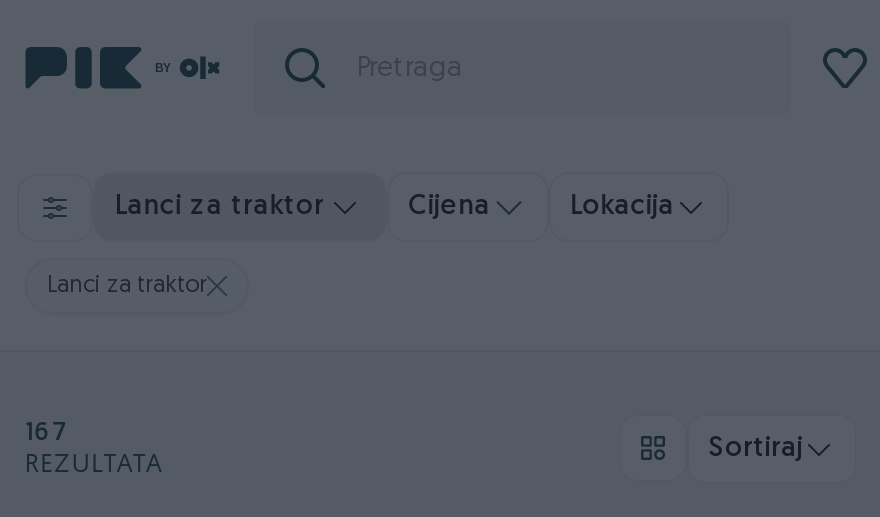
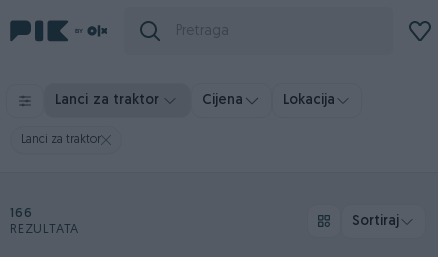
[25,419,70,445] 167 -> [10,206,32,219] 166

